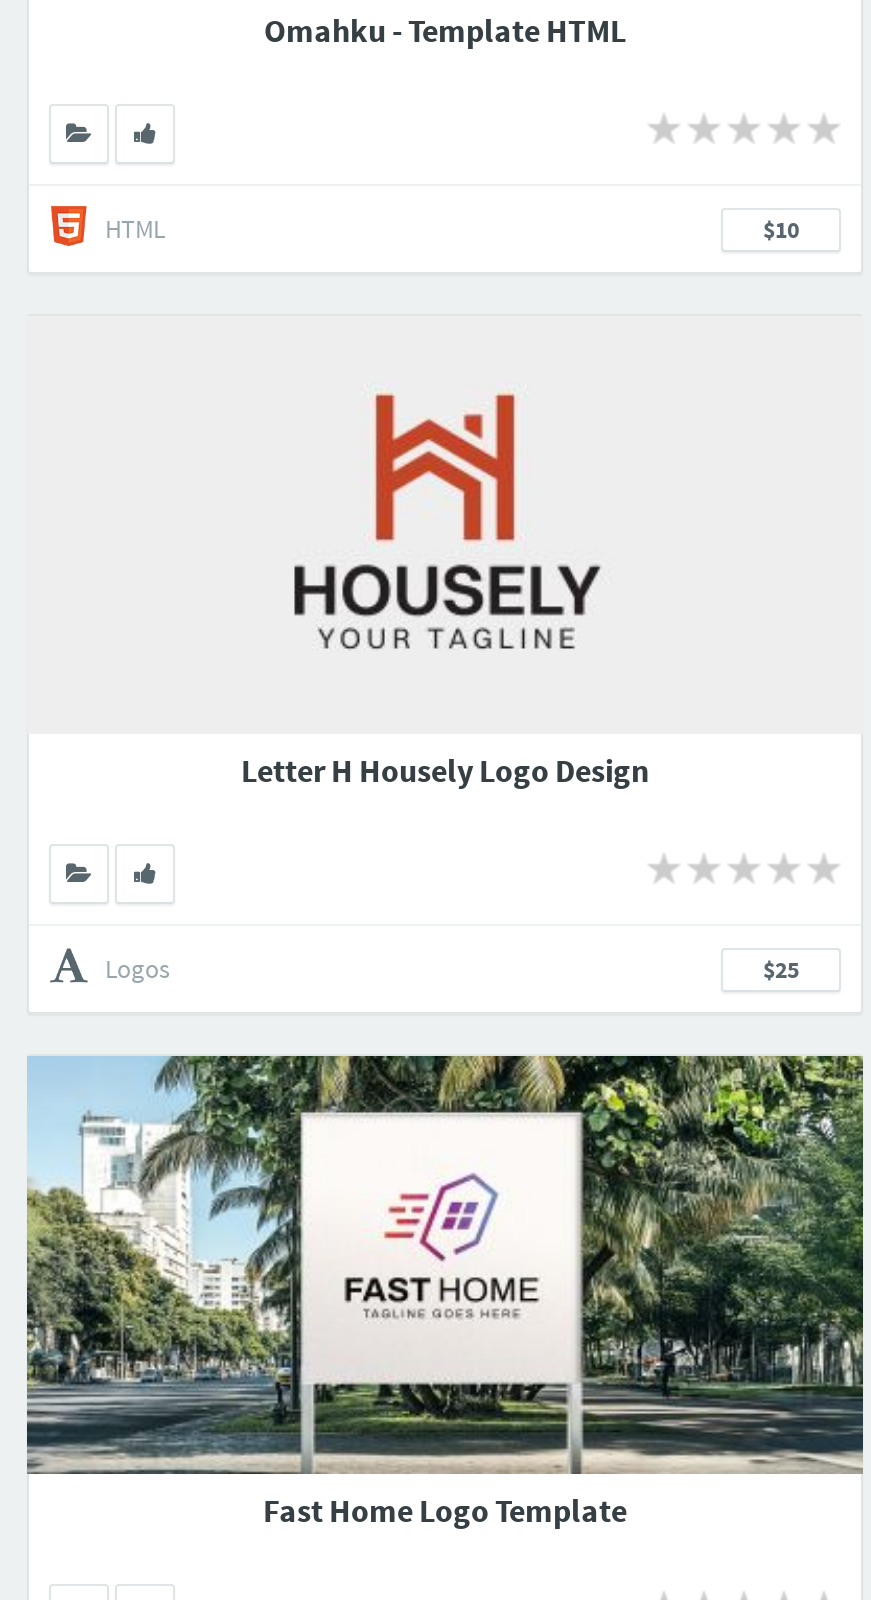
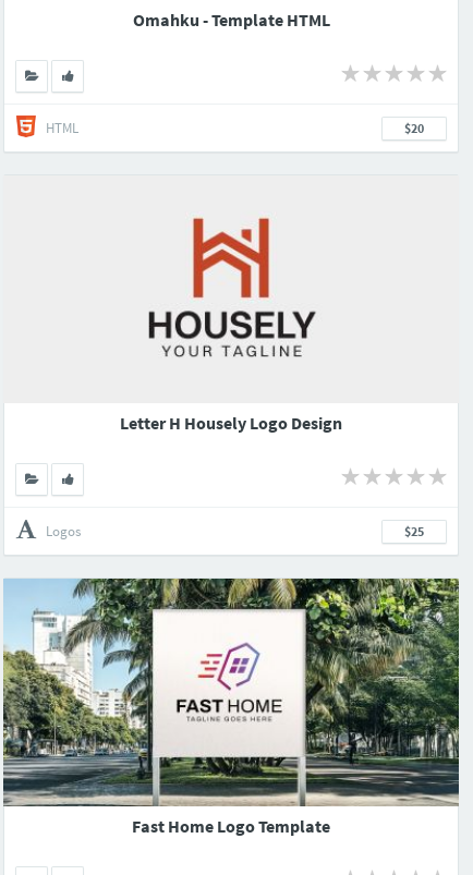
[763,214,799,244] $10 -> [404,120,424,136] $20

